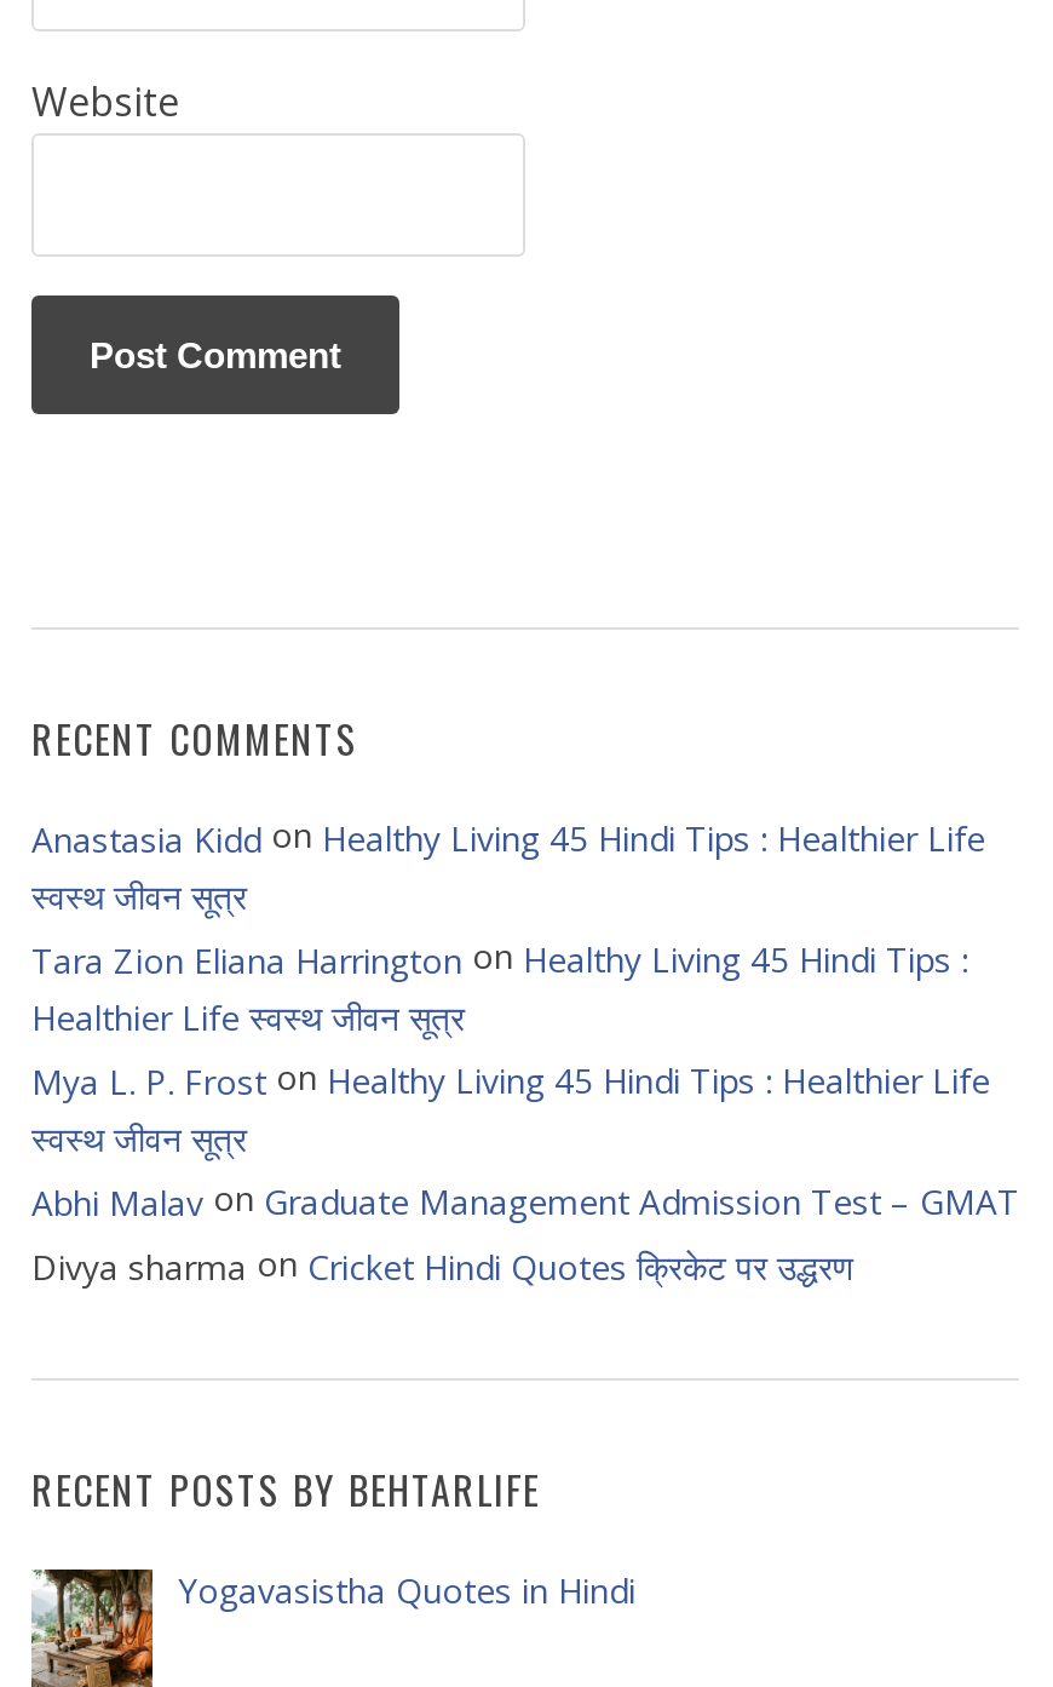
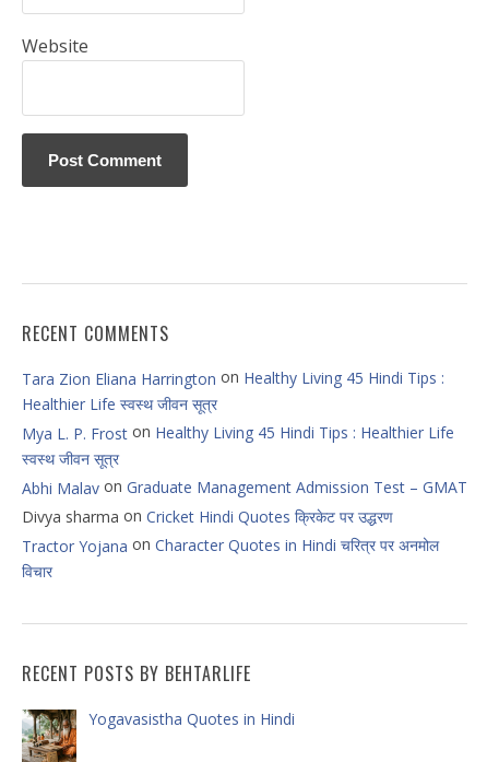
[31,810,985,917] Anastasia Kidd on Healthy Living 45 Hindi Tips : Healthier Life | स्वस्थ जीवन सूत्र -> none
moved [31,932,1019,1289] -> [22,366,467,527]: Tara Zion Eliana Harrington on Healthy Living 45 Hindi Tips : | Healthier Life स्वस्थ जीवन सूत्र | Mya L. P. Frost on Healthy Living 45 Hindi Tips : Healthier Life | स्वस्थ जीवन सूत्र | Abhi Malav on Graduate Management Admission Test – GMAT | Divya sharma on Cricket Hindi Quotes क्रिकेट पर उद्धरण
none -> [22,534,439,582] Tractor Yojana on Character Quotes in Hindi चरित्र पर अनमोल | विचार

